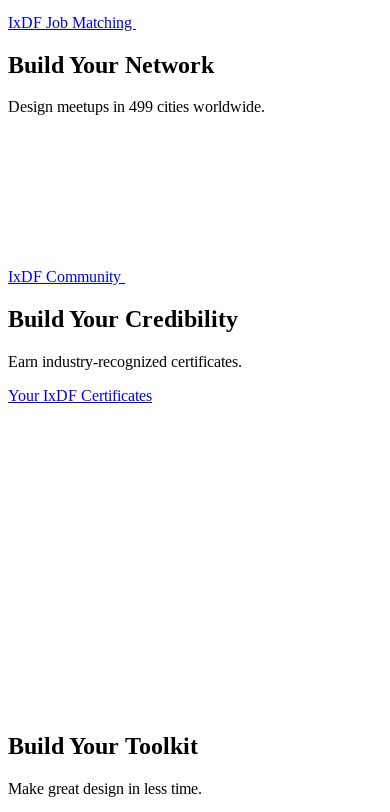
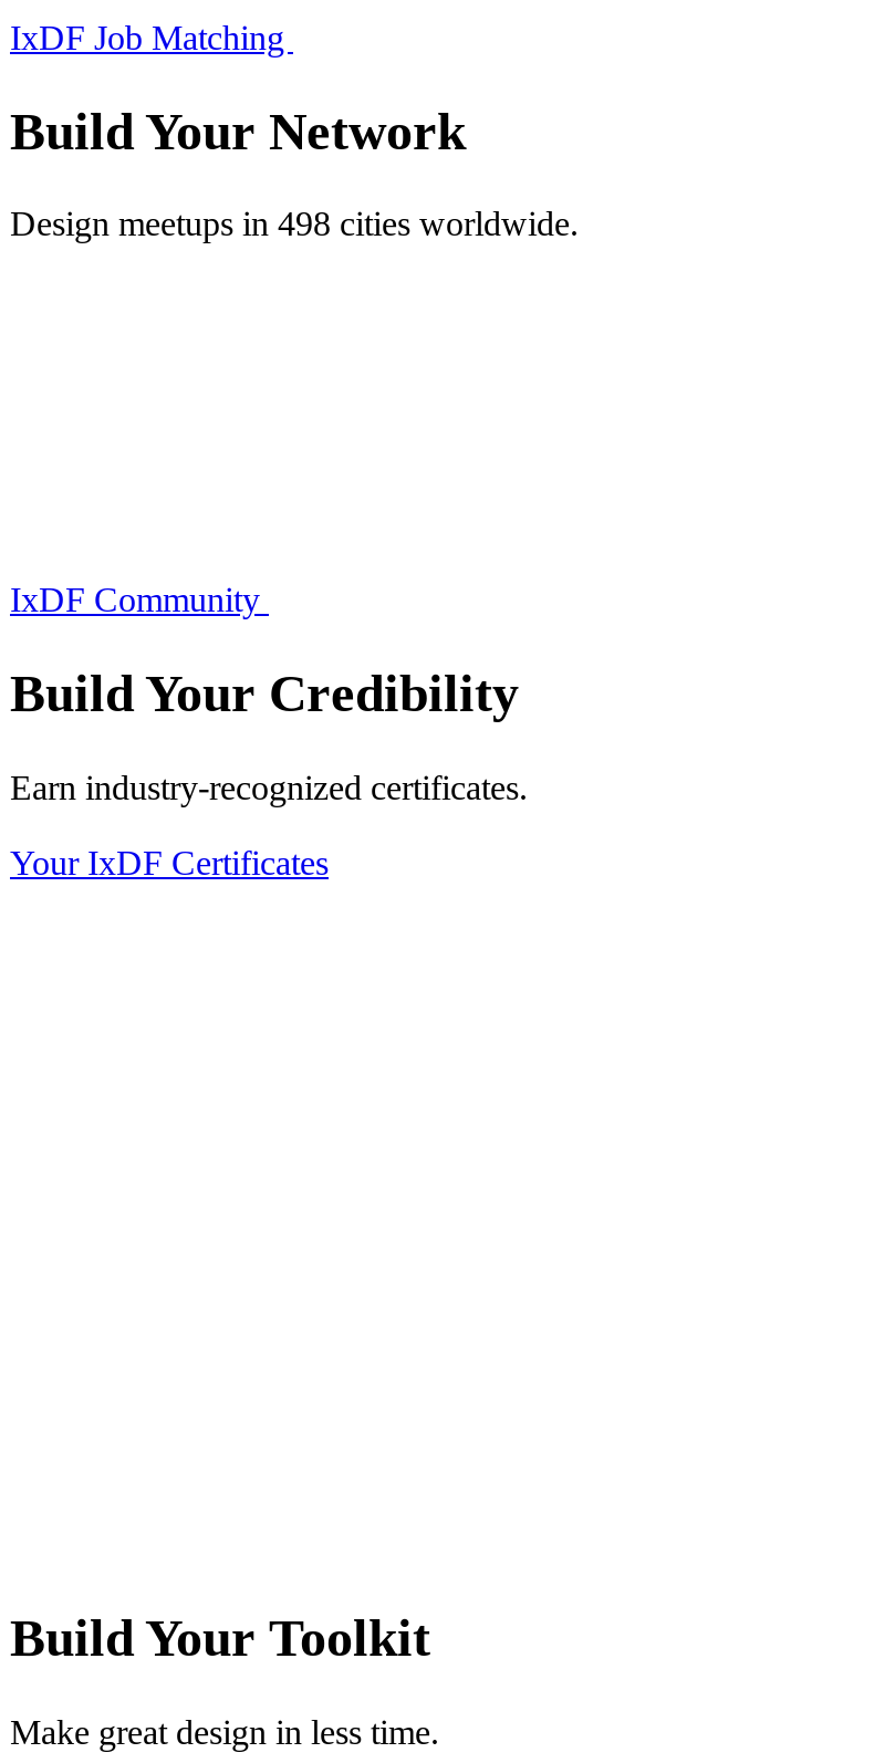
[8,98,265,115] Design meetups in 499 cities worldwide. -> [10,205,579,243] Design meetups in 498 cities worldwide.

